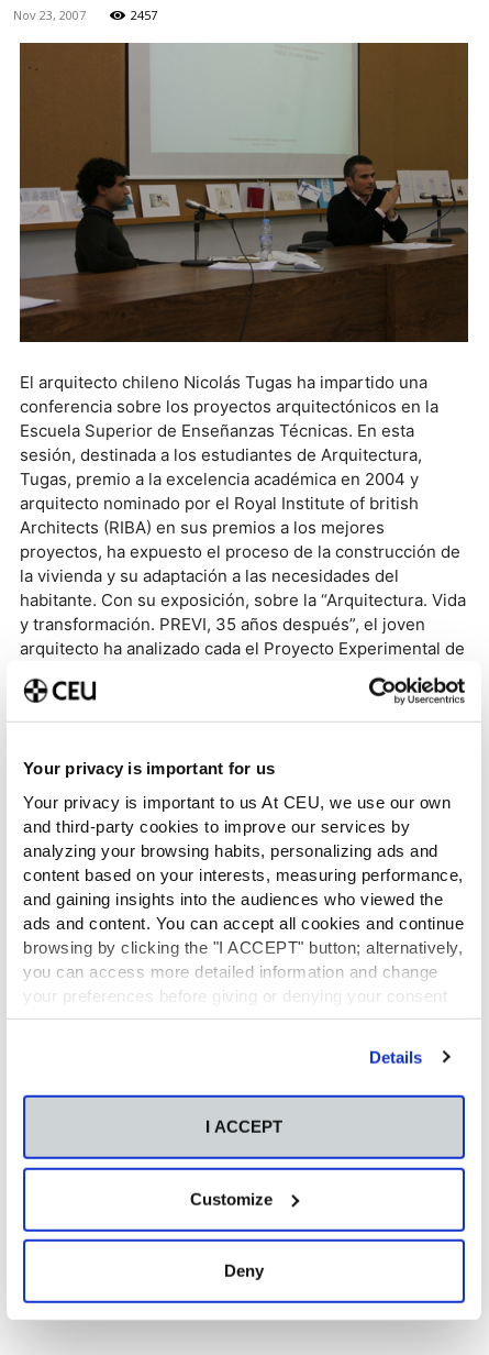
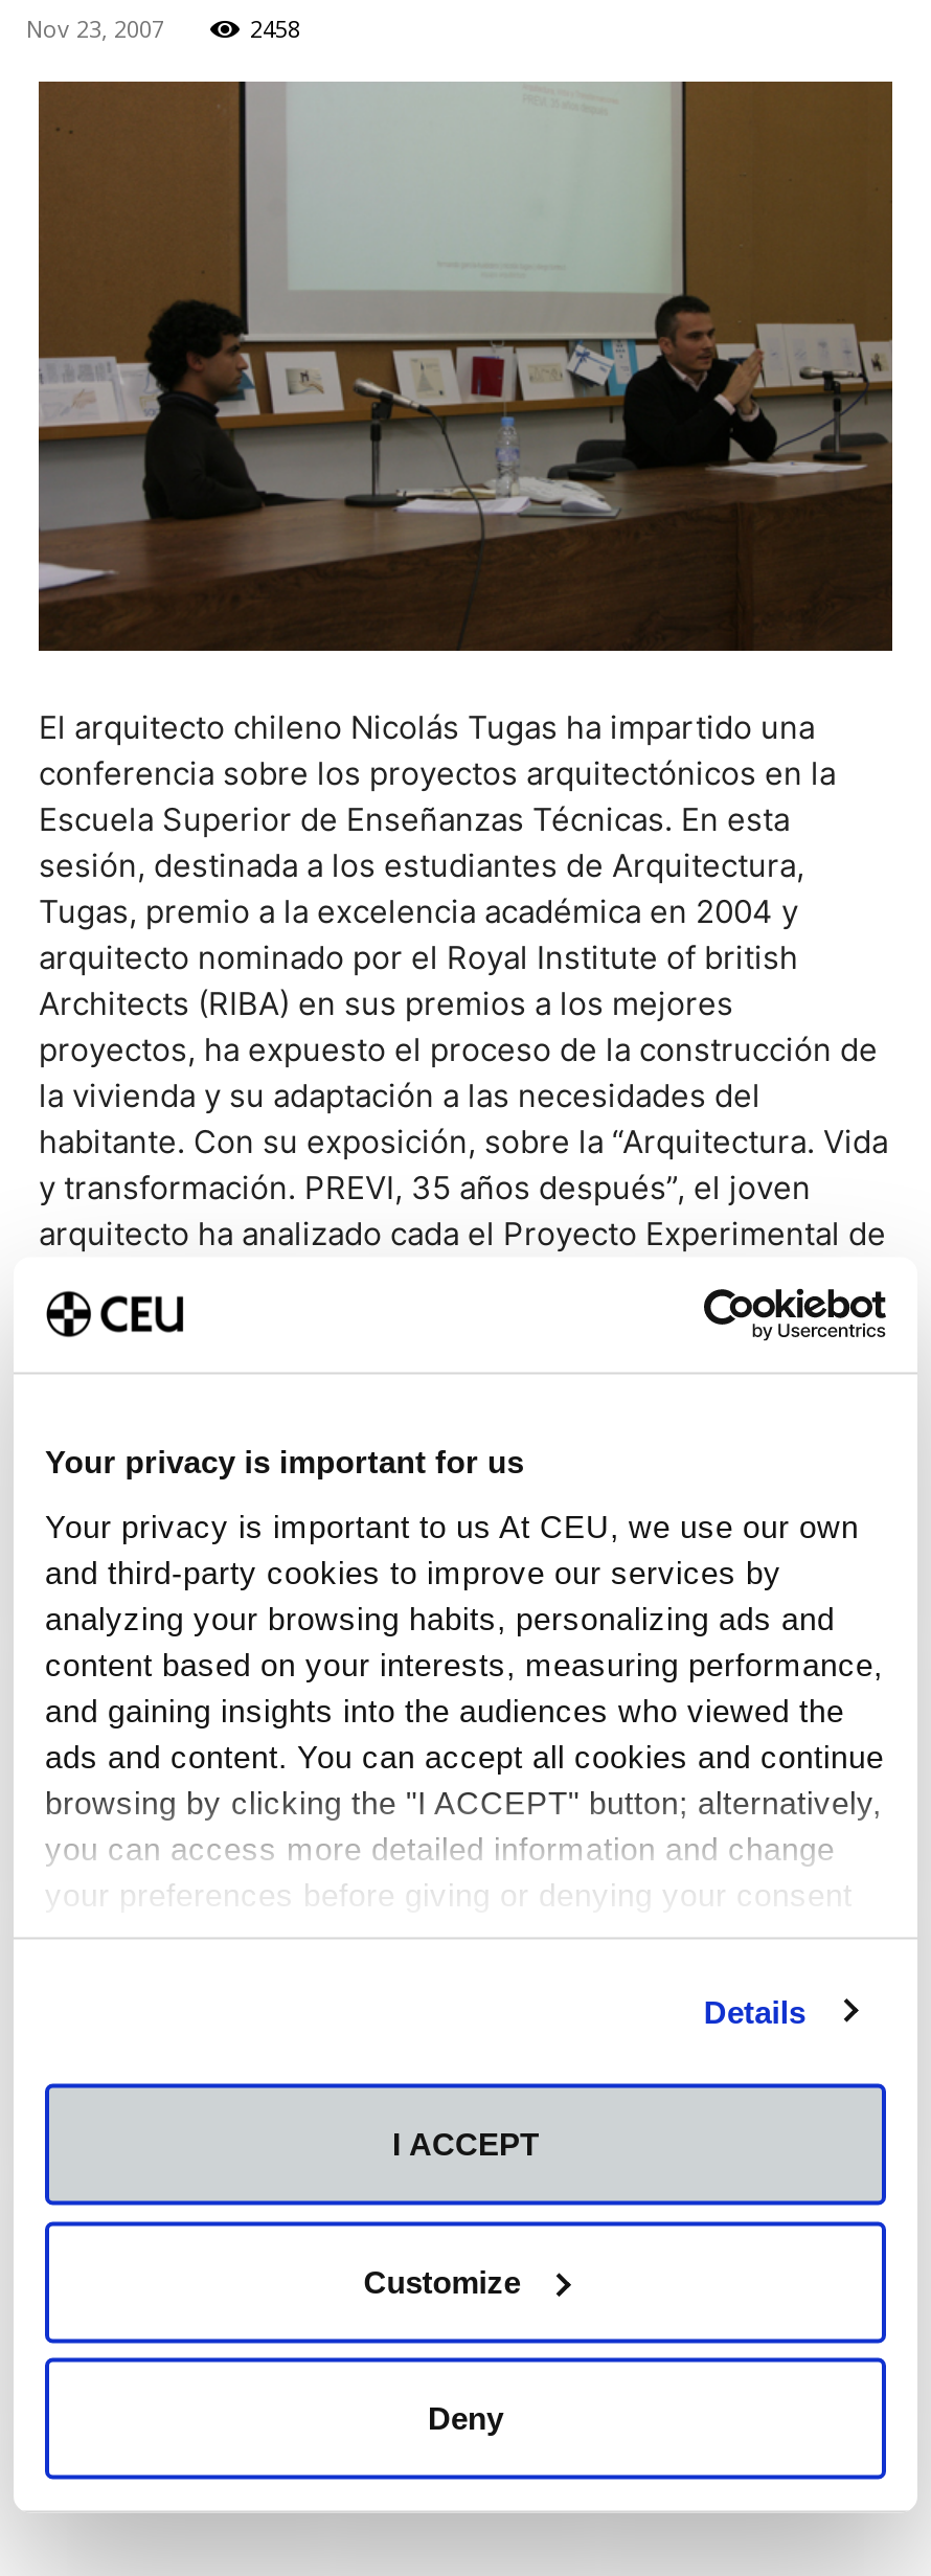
[131,7,157,23] 2457 -> [250,13,300,44] 2458

